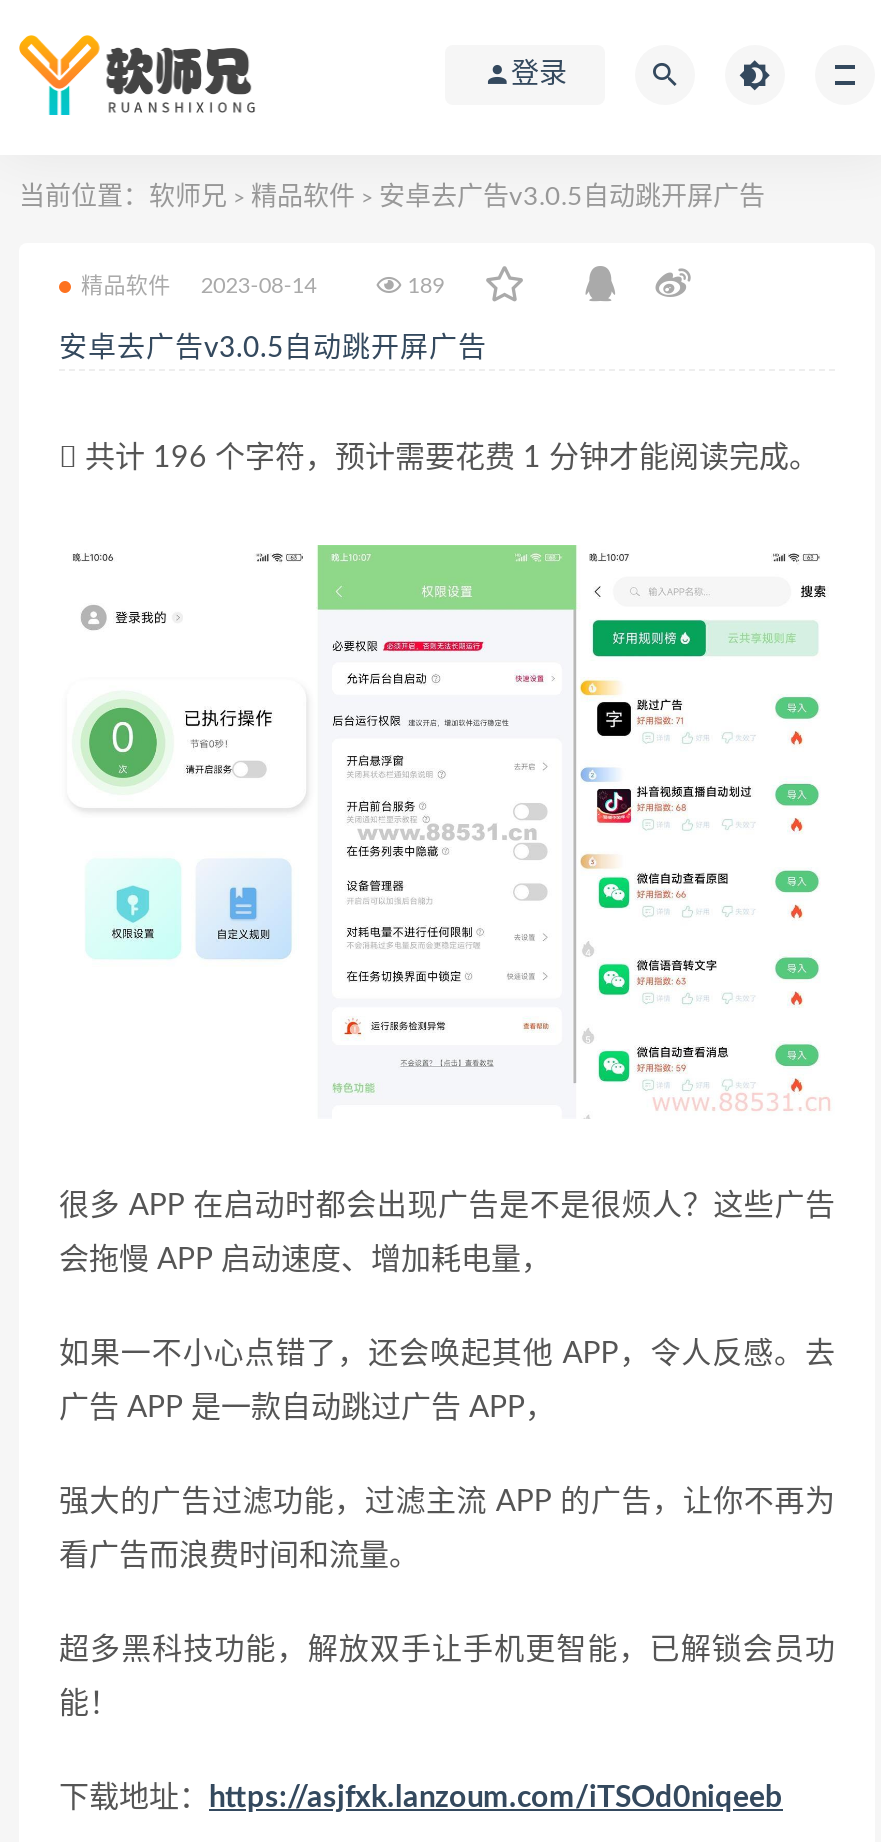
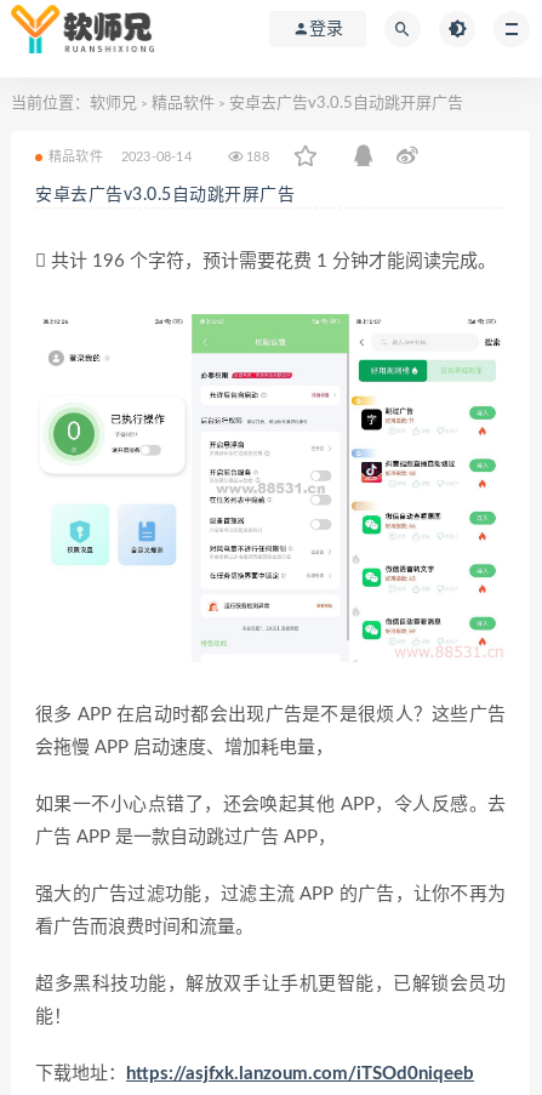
[401,275,445,297] 189 -> [243,150,269,164] 188

